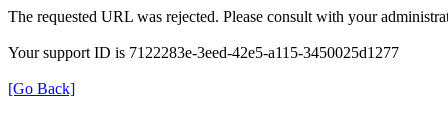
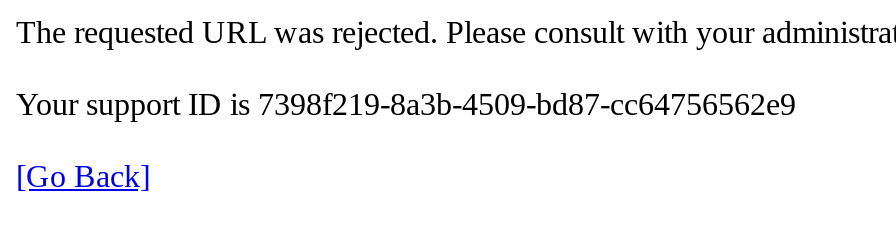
[8,44,399,61] Your support ID is 7122283e-3eed-42e5-a115-3450025d1277 -> [16,87,796,121] Your support ID is 7398f219-8a3b-4509-bd87-cc64756562e9

